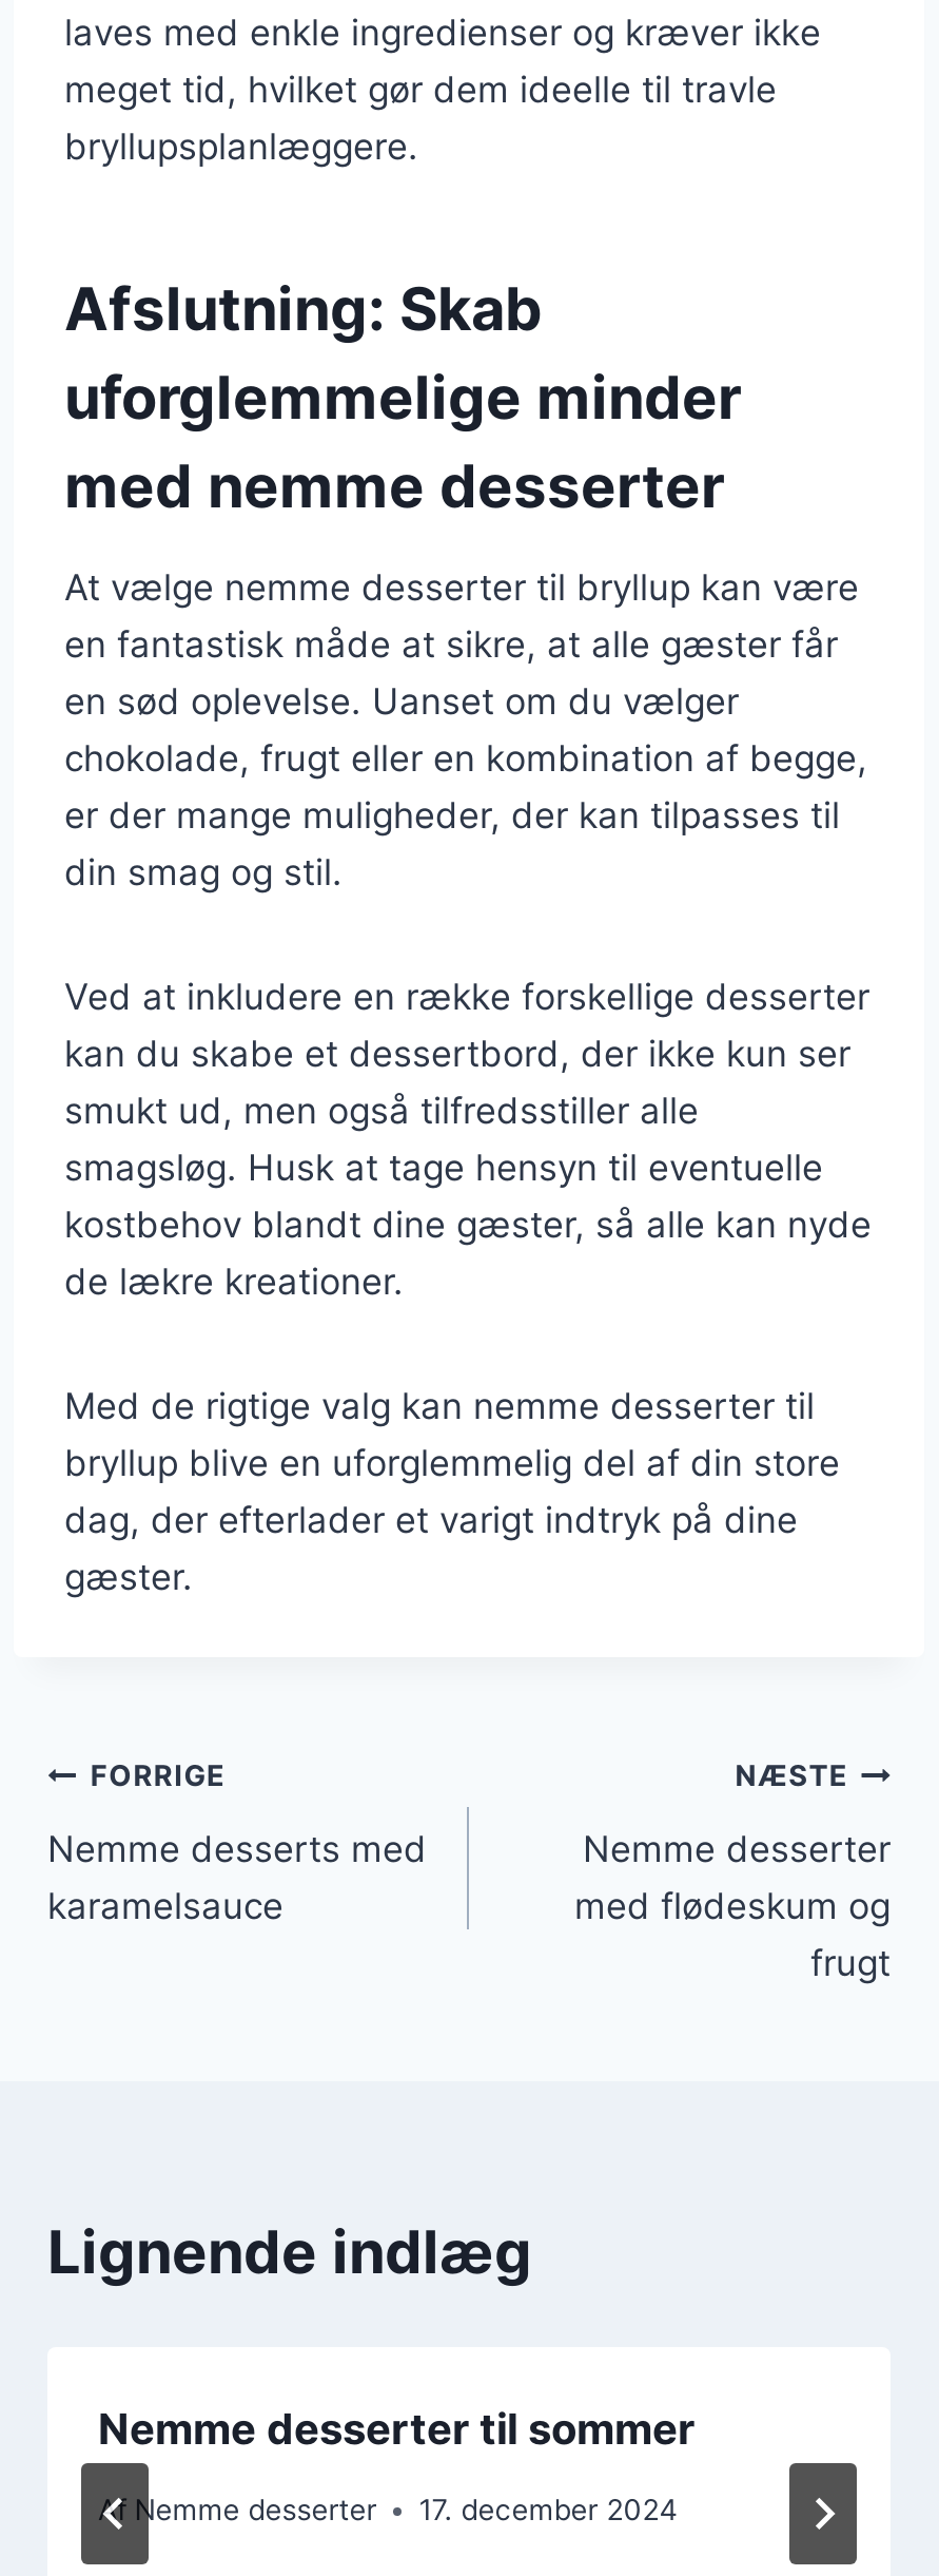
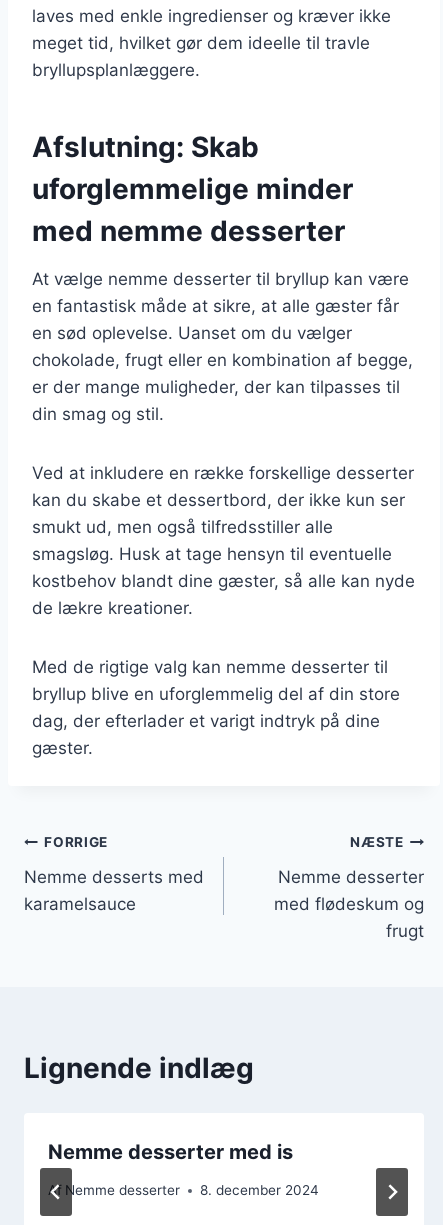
[98,2403,695,2454] Nemme desserter til sommer -> [48,1139,293,1163] Nemme desserter med is
[98,2493,678,2527] Af Nemme desserter 17. december 2024 -> [48,1182,319,1198] Af Nemme desserter 8. december 2024

